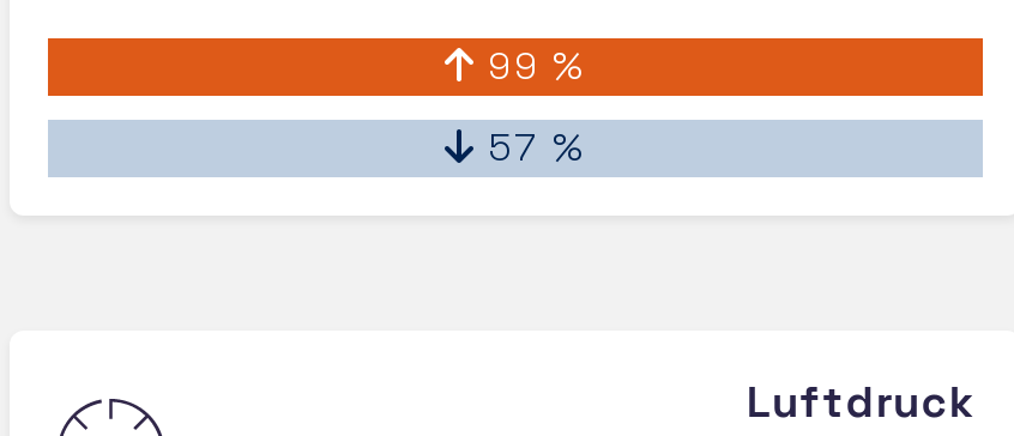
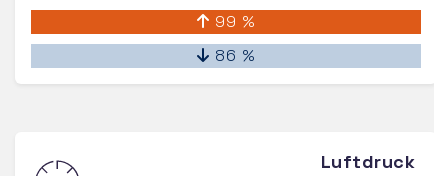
[476,122,586,172] 57 % -> [209,45,255,66] 86 %

